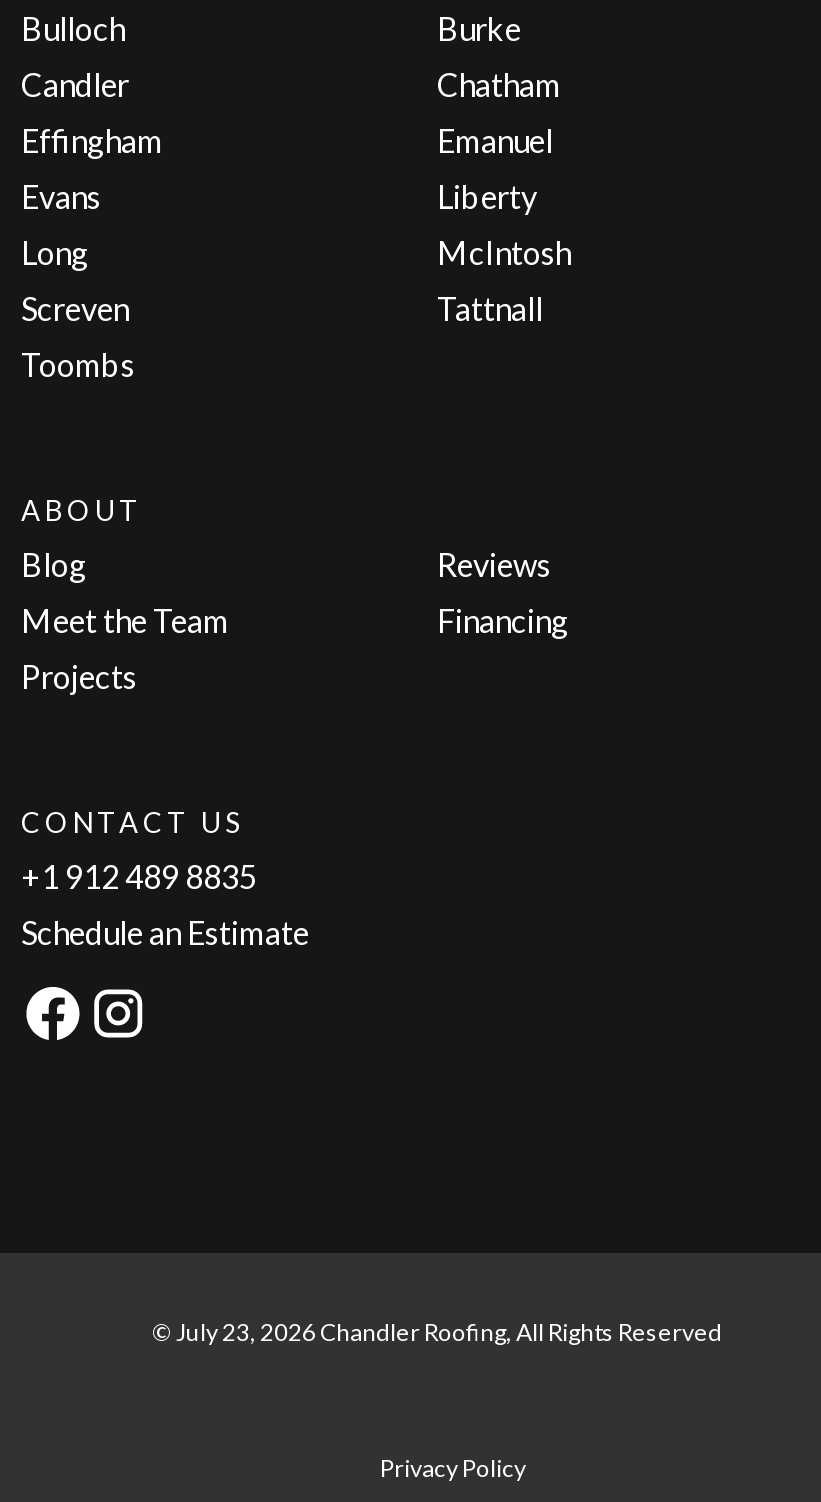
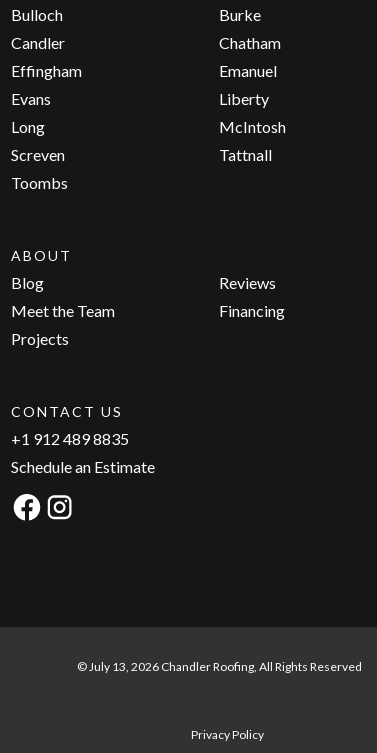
[152,1317,722,1347] © July 23, 2026 Chandler Roofing, All Rights Reserved -> [76,659,361,674] © July 13, 2026 Chandler Roofing, All Rights Reserved

